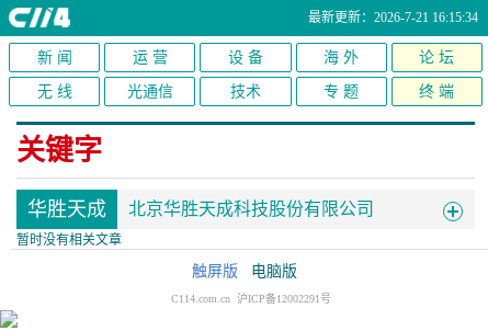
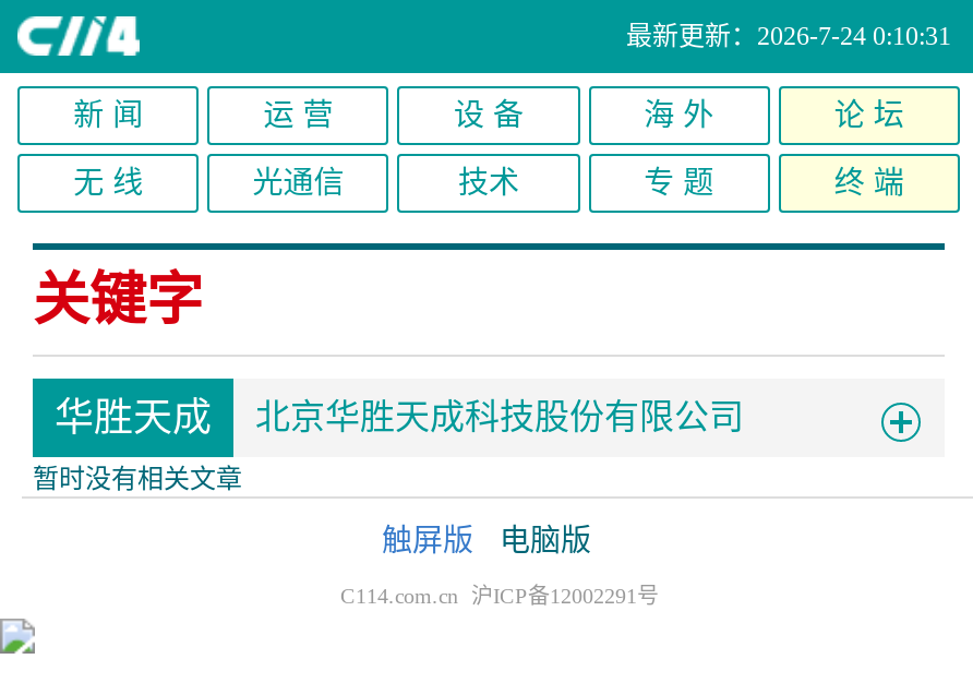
[308,10,478,25] 最新更新：2026-7-21 16:15:34 -> [626,21,951,51] 最新更新：2026-7-24 0:10:31

